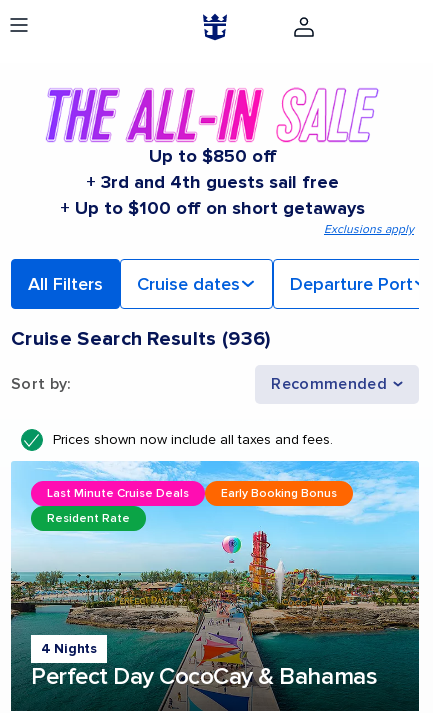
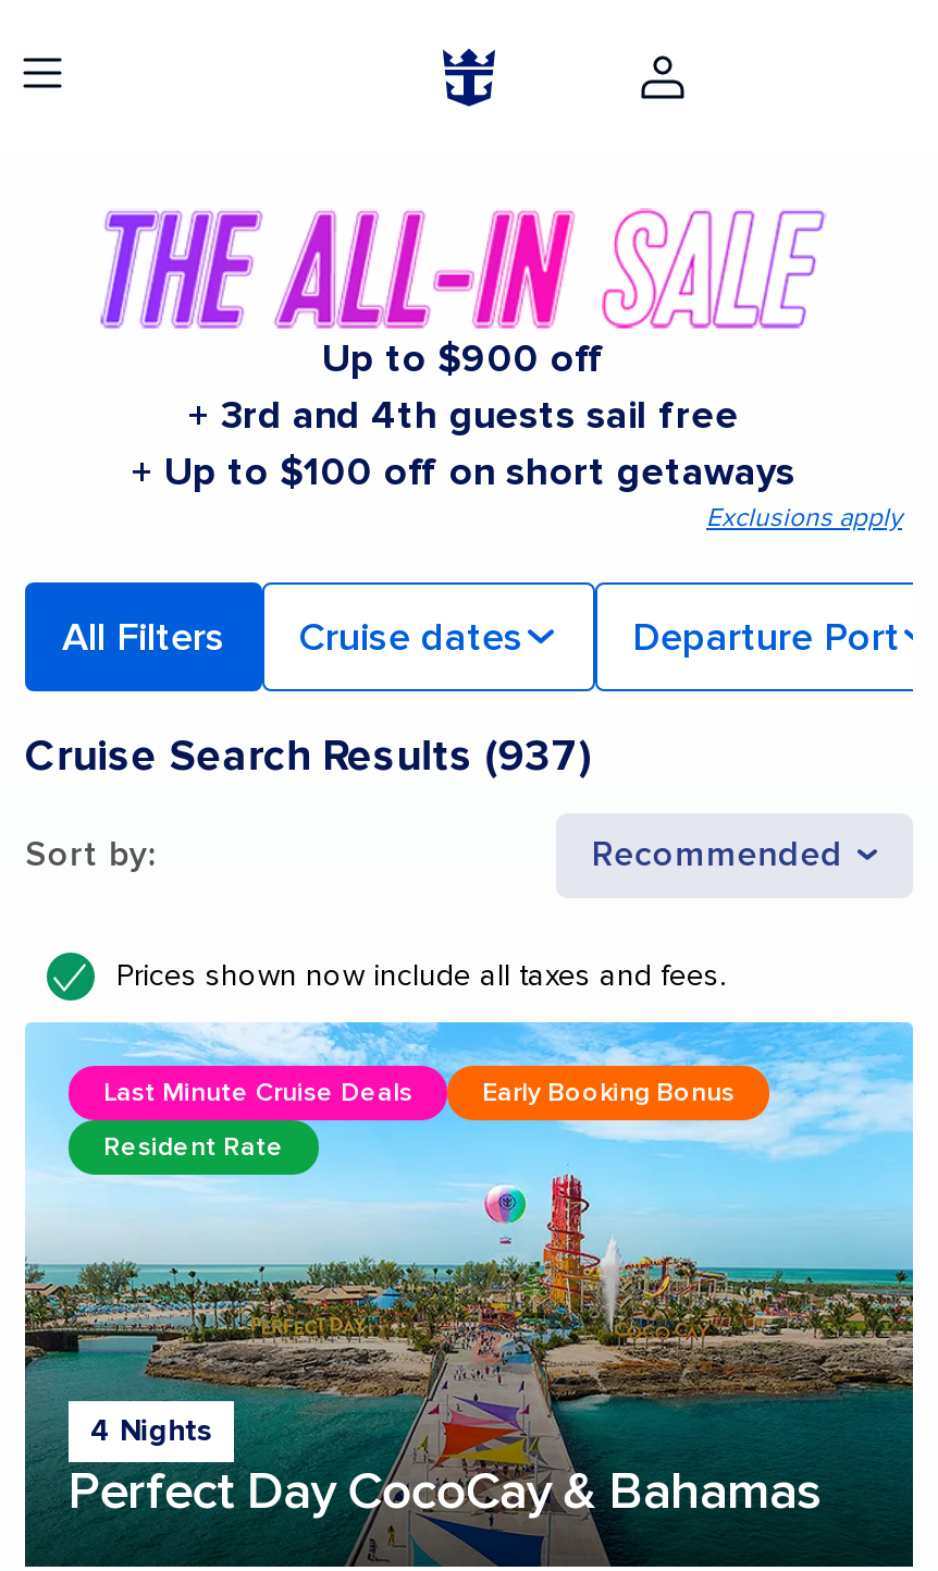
[148,145,276,167] Up to $850 off -> [322,334,605,381] Up to $900 off
[11,327,271,351] Cruise Search Results (936) -> [25,730,590,782] Cruise Search Results (937)

